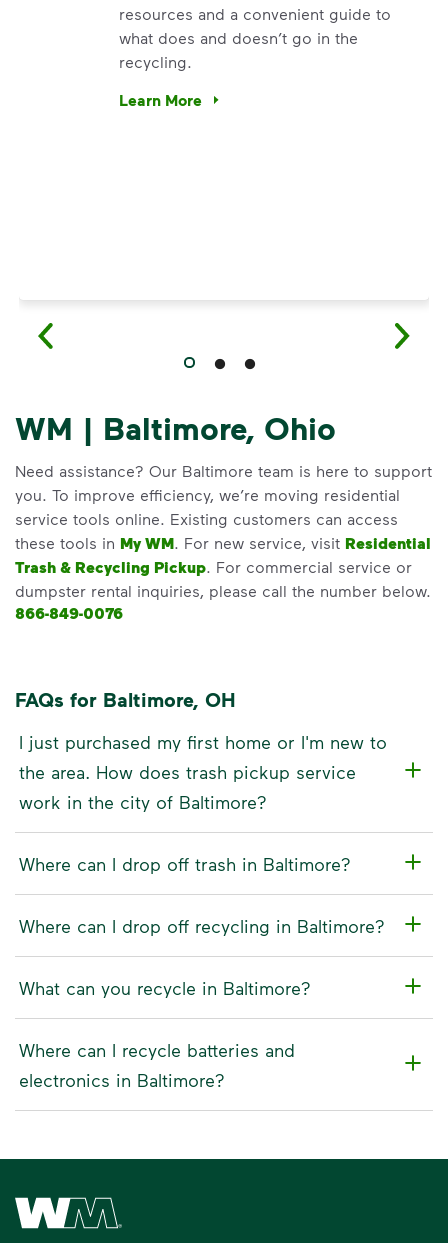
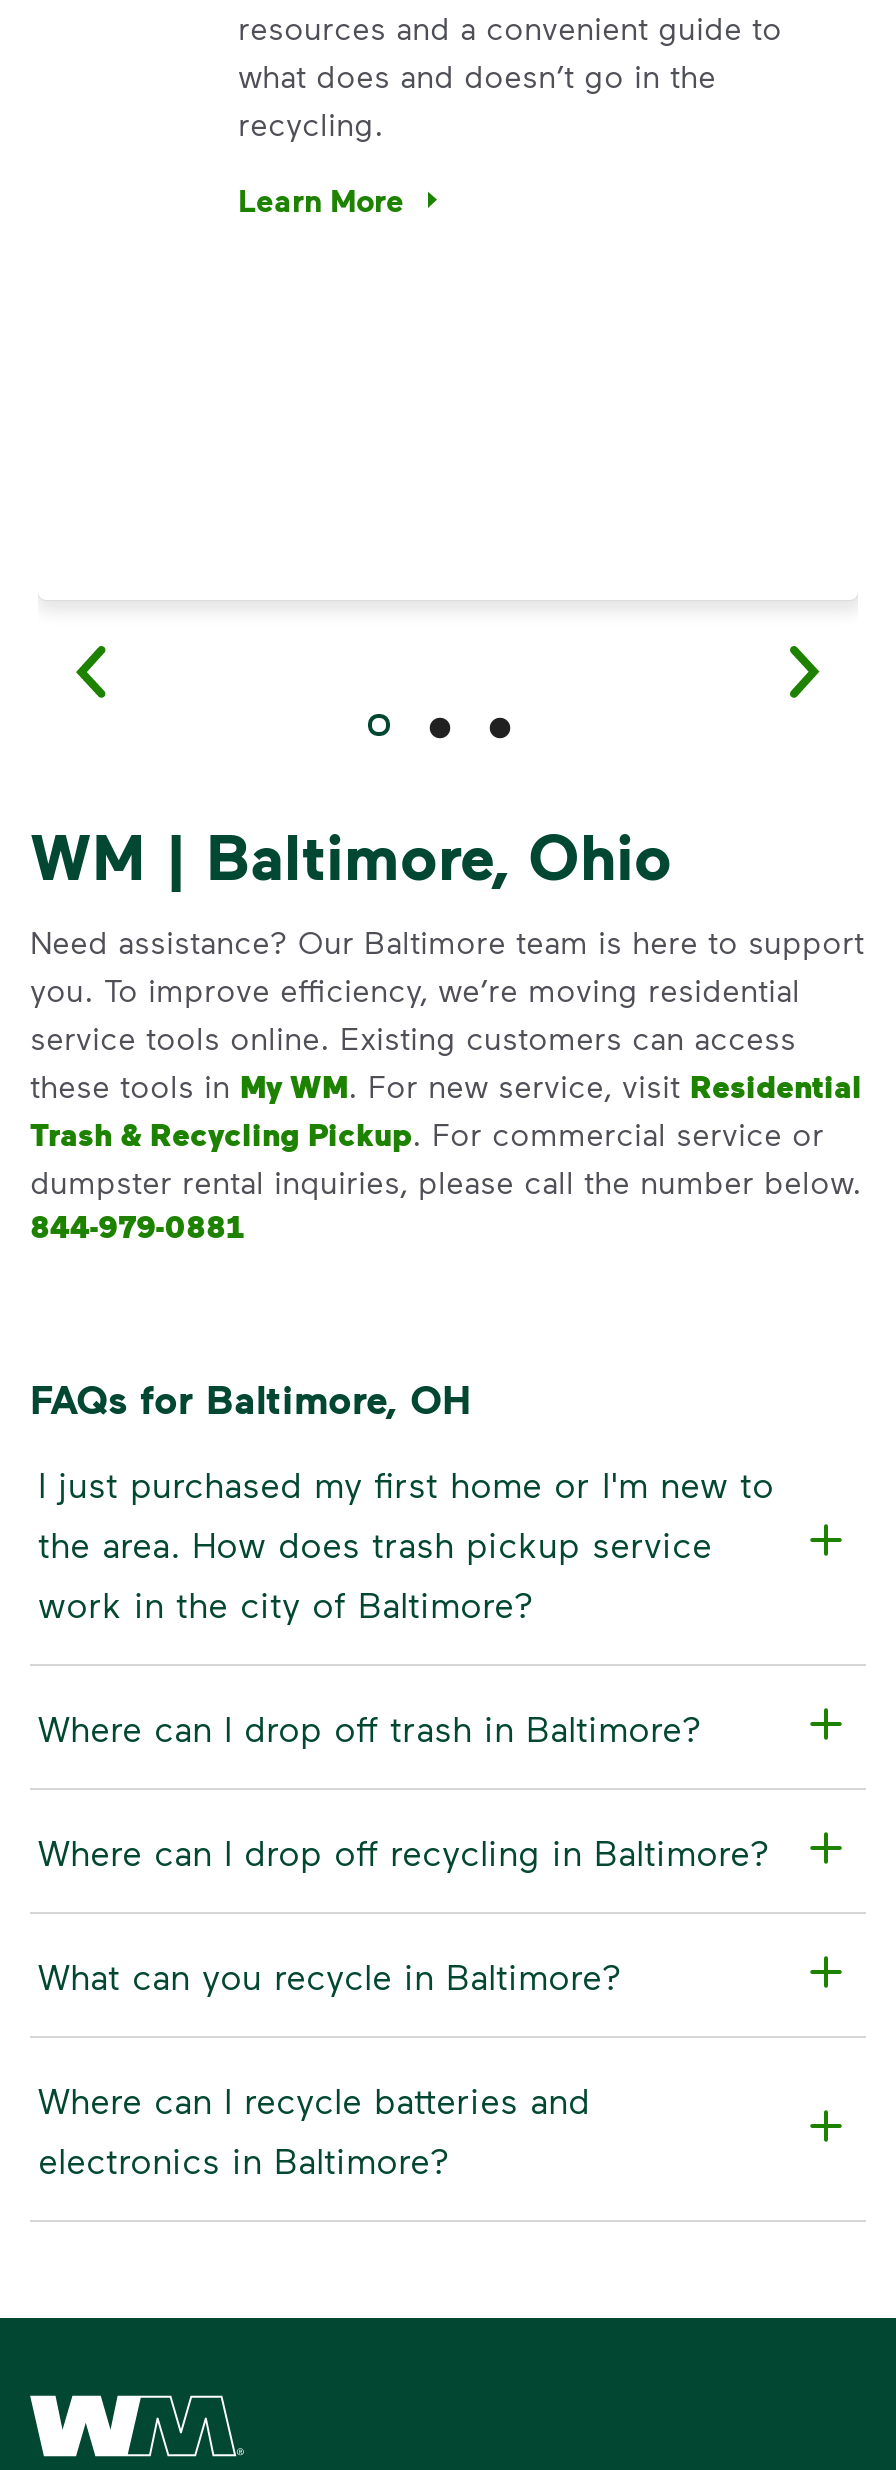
[15,603,123,623] 866-849-0076 -> [30,1206,246,1246] 844-979-0881

